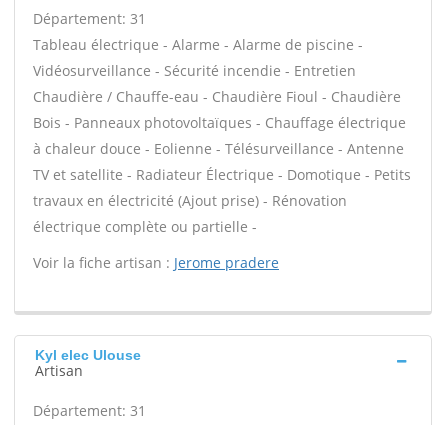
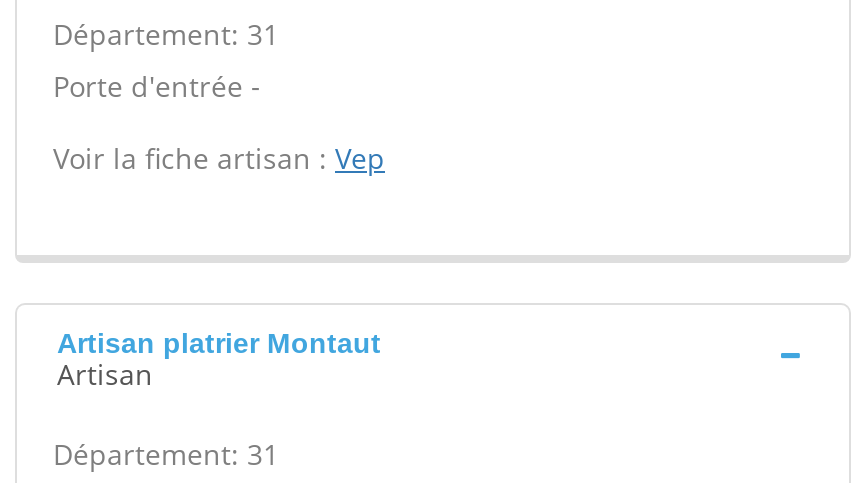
[33,35,411,236] Tableau électrique - Alarme - Alarme de piscine - | Vidéosurveillance - Sécurité incendie - Entretien | Chaudière / Chauffe-eau - Chaudière Fioul - Chaudière | Bois - Panneaux photovoltaïques - Chauffage électrique | à chaleur douce - Eolienne - Télésurveillance - Antenne | TV et satellite - Radiateur Électrique - Domotique - Petits | travaux en électricité (Ajout prise) - Rénovation | électrique complète ou partielle - -> [53,67,261,105] Porte d'entrée -
[33,253,279,272] Voir la fiche artisan : Jerome pradere -> [53,139,385,177] Voir la fiche artisan : Vep
[35,347,141,363] Kyl elec Ulouse -> [57,327,381,359] Artisan platrier Montaut

